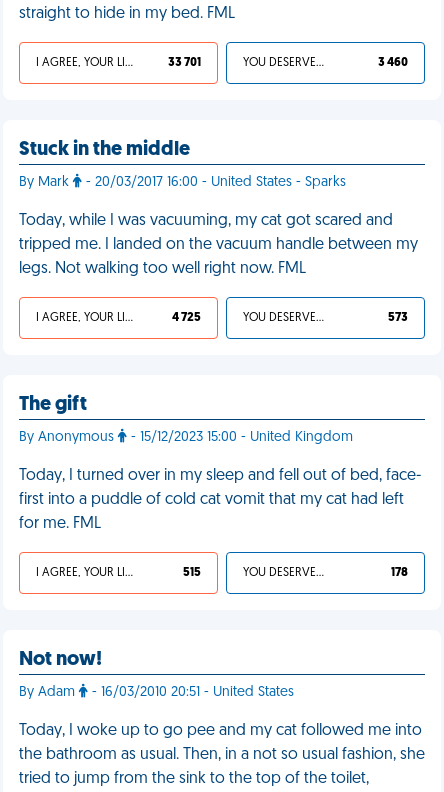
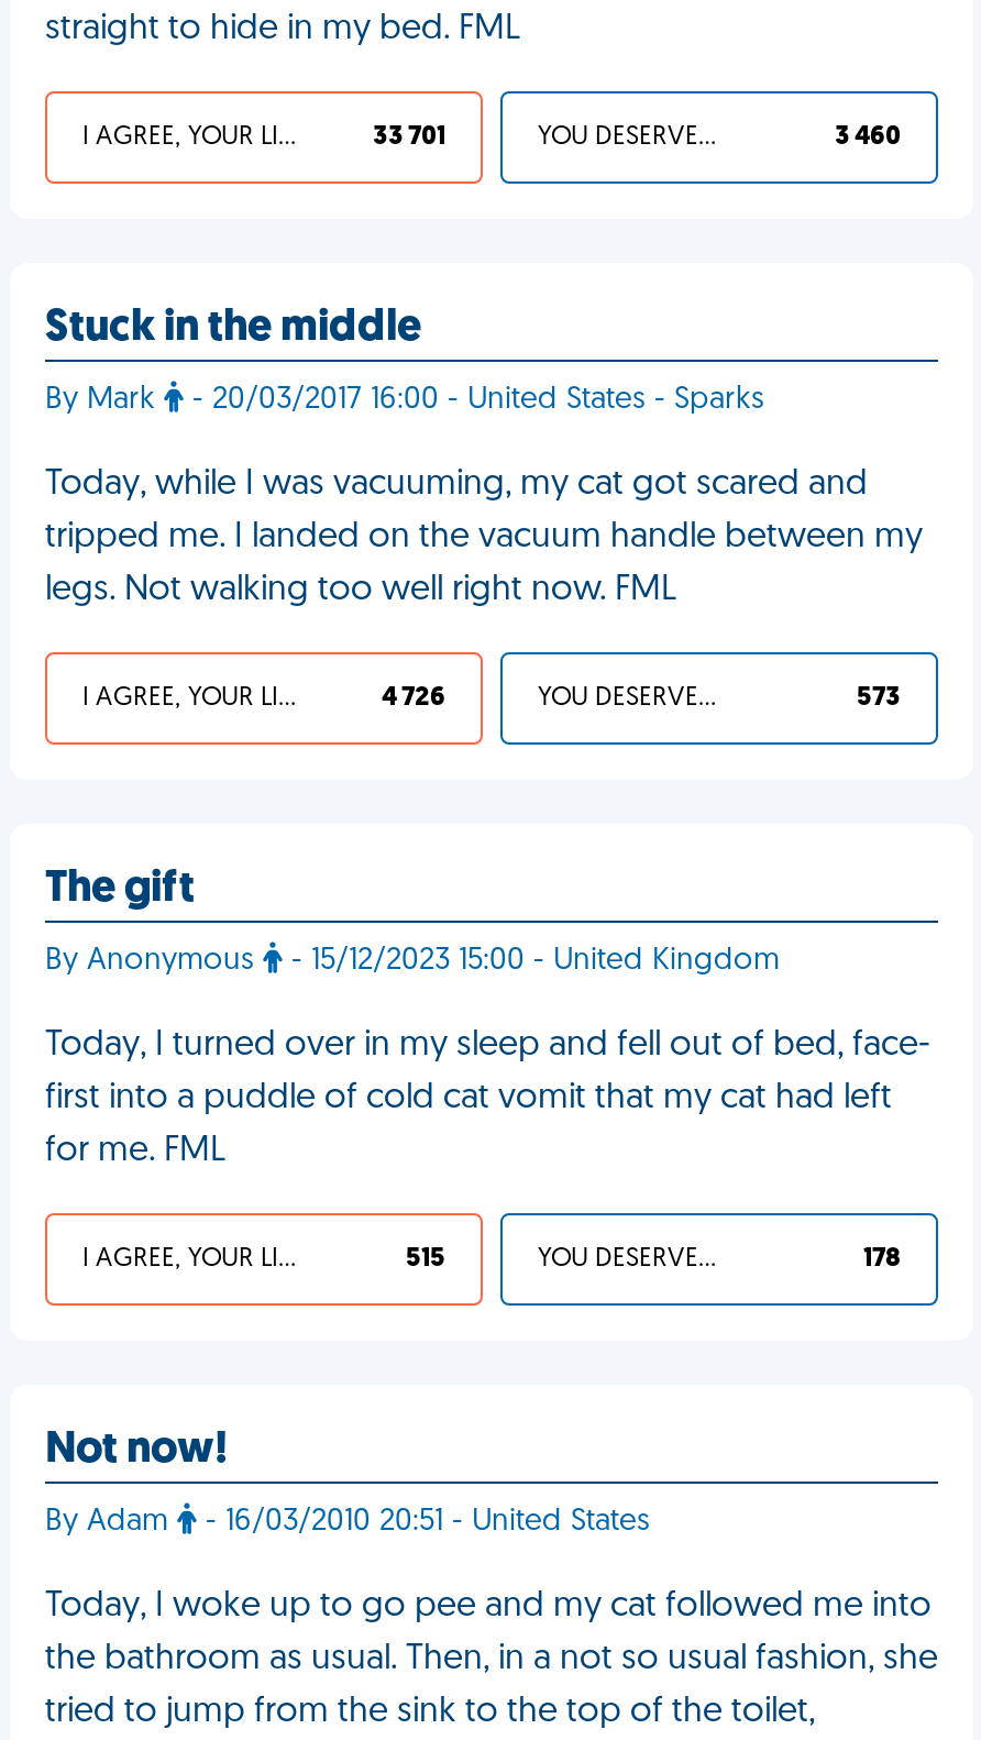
[172,312,201,324] 4 725 -> [382,685,445,712] 4 726

